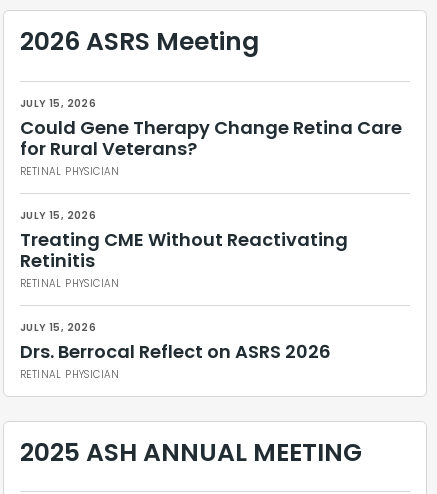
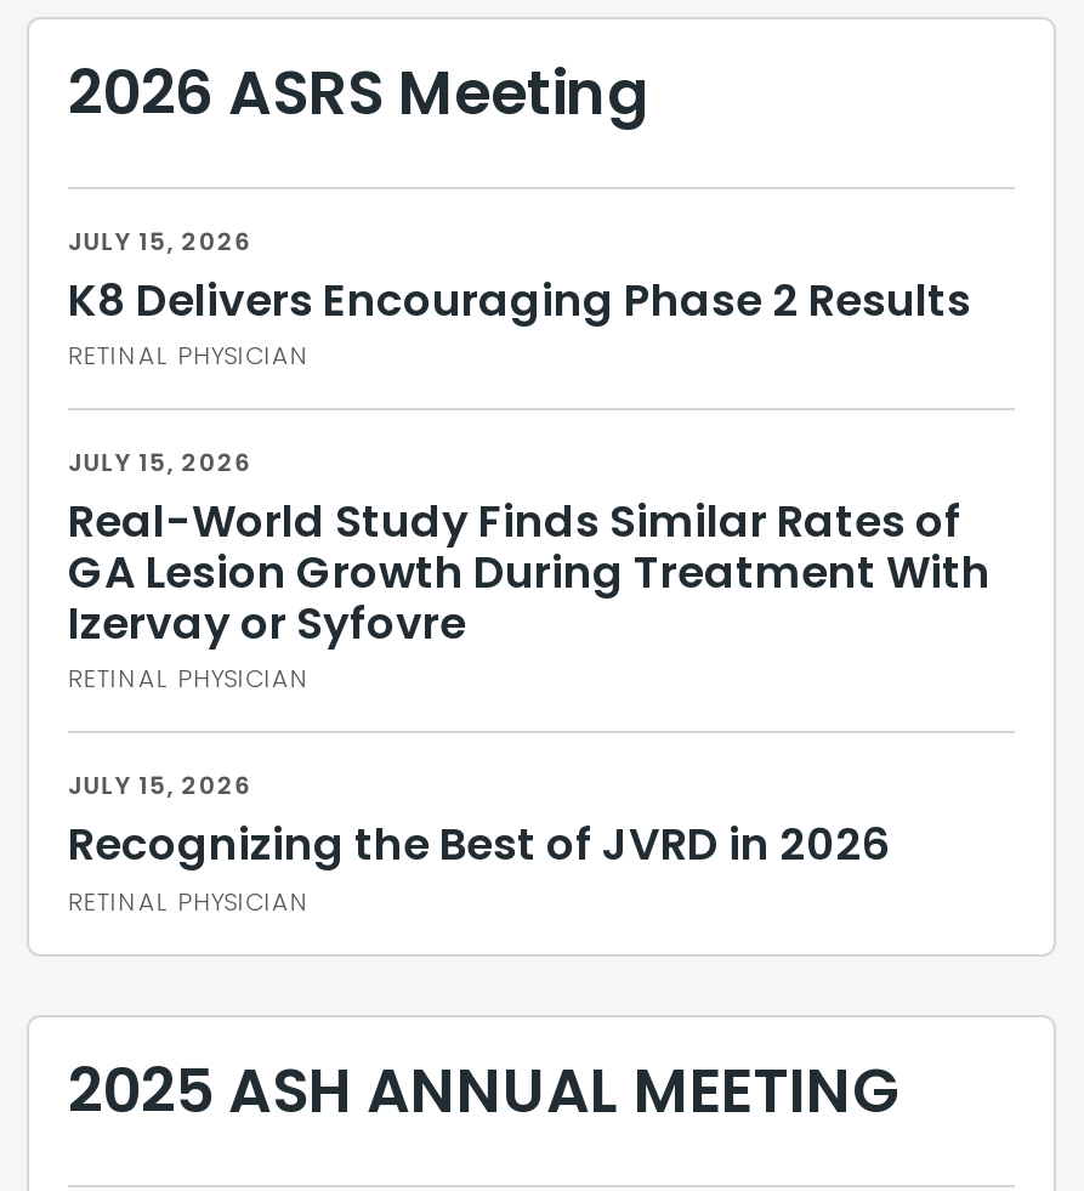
[20,115,402,161] Could Gene Therapy Change Retina Care | for Rural Veterans? -> [68,270,971,331] K8 Delivers Encouraging Phase 2 Results
moved [20,164,120,223] -> [68,338,310,481]: RETINAL PHYSICIAN | JULY 15, 2026
[20,227,348,273] Treating CME Without Reactivating | Retinitis -> [68,491,991,654] Real-World Study Finds Similar Rates of | GA Lesion Growth During Treatment With | Izervay or Syfovre
[20,339,331,364] Drs. Berrocal Reflect on ASRS 2026 -> [68,815,891,875] Recognizing the Best of JVRD in 2026

